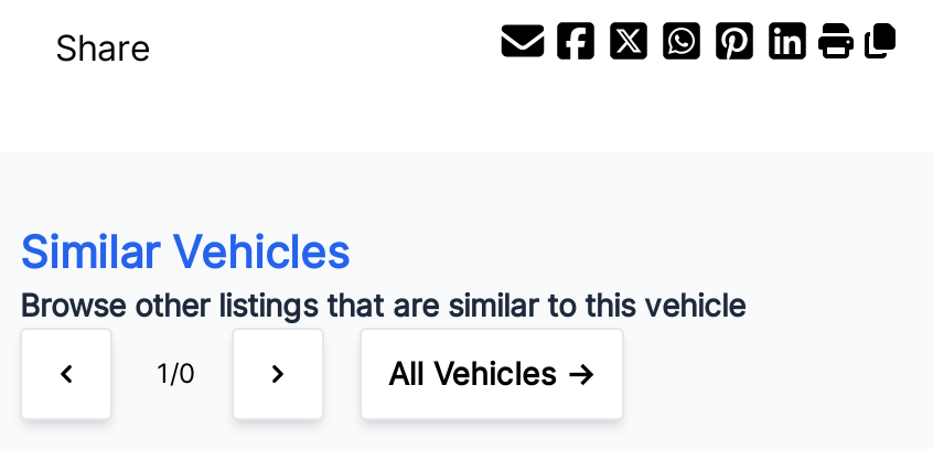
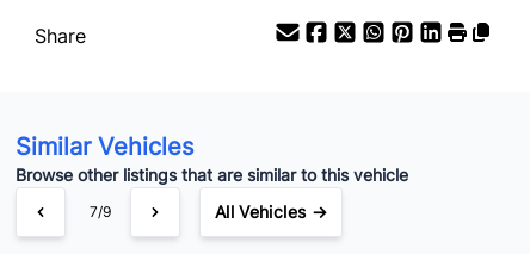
[157,357,196,390] 1/0 -> [90,203,111,221] 7/9

